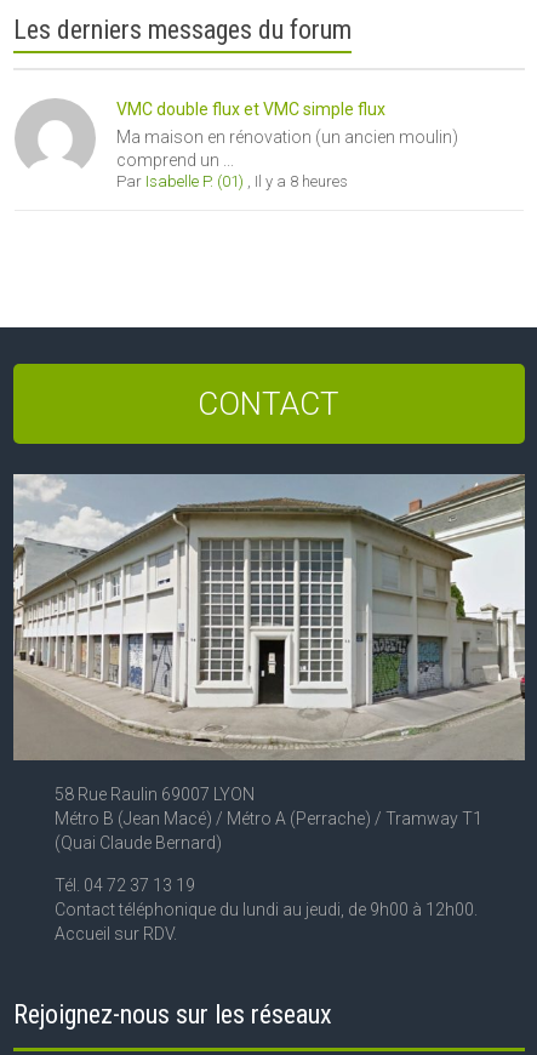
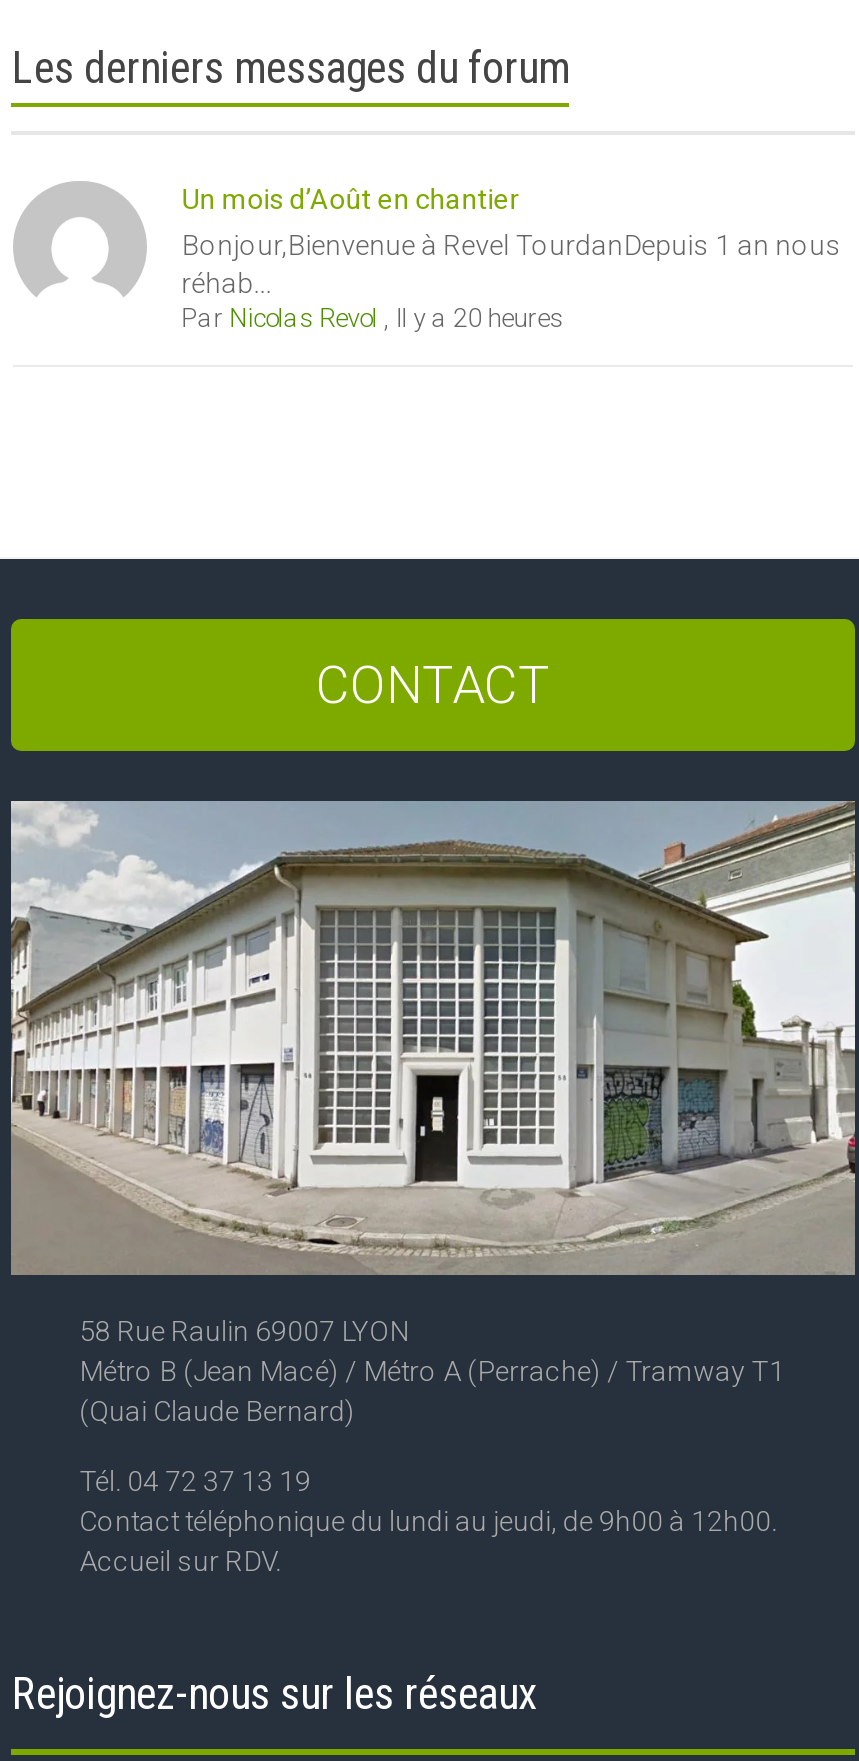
[117,99,459,190] VMC double flux et VMC simple flux | Ma maison en rénovation (un ancien moulin) | comprend un ... | Par Isabelle P. (01), Il y a 8 heures -> [182,183,842,333] Un mois d’Août en chantier | Bonjour,Bienvenue à Revel TourdanDepuis 1 an nous | réhab... | Par Nicolas Revol, Il y a 20 heures

